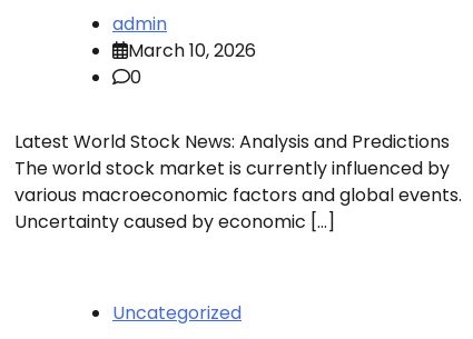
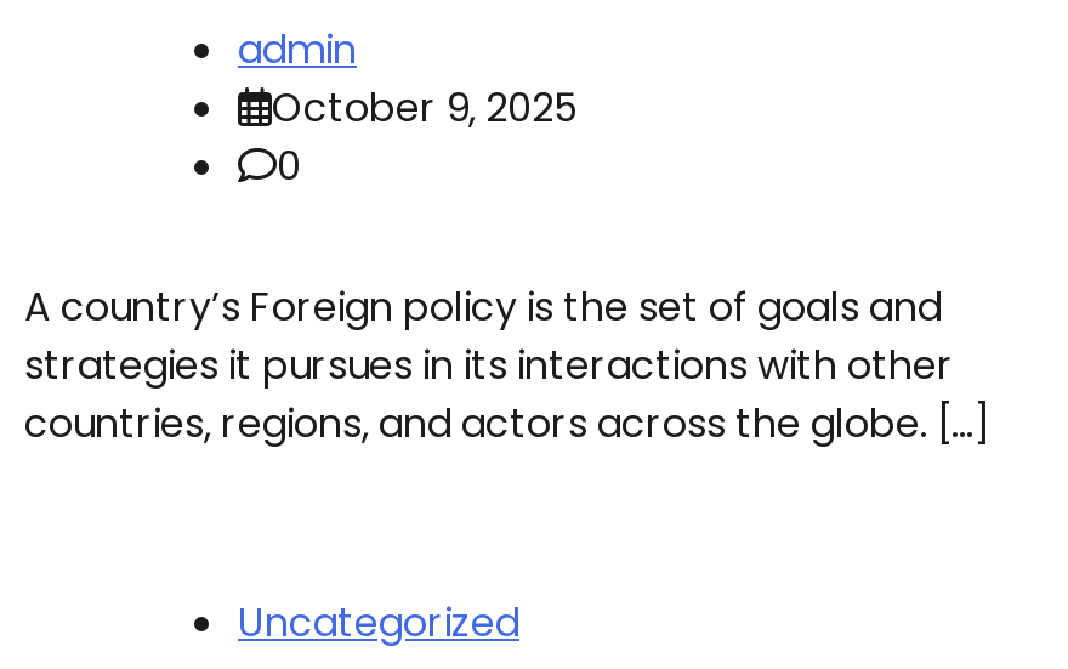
[128,37,256,63] March 10, 2026 -> [272,79,578,135] October 9, 2025
[14,128,462,234] Latest World Stock News: Analysis and Predictions | The world stock market is currently influenced by | various macroeconomic factors and global events. | Uncertainty caused by economic […] -> [24,278,990,451] A country’s Foreign policy is the set of goals and | strategies it pursues in its interactions with other | countries, regions, and actors across the globe. […]

